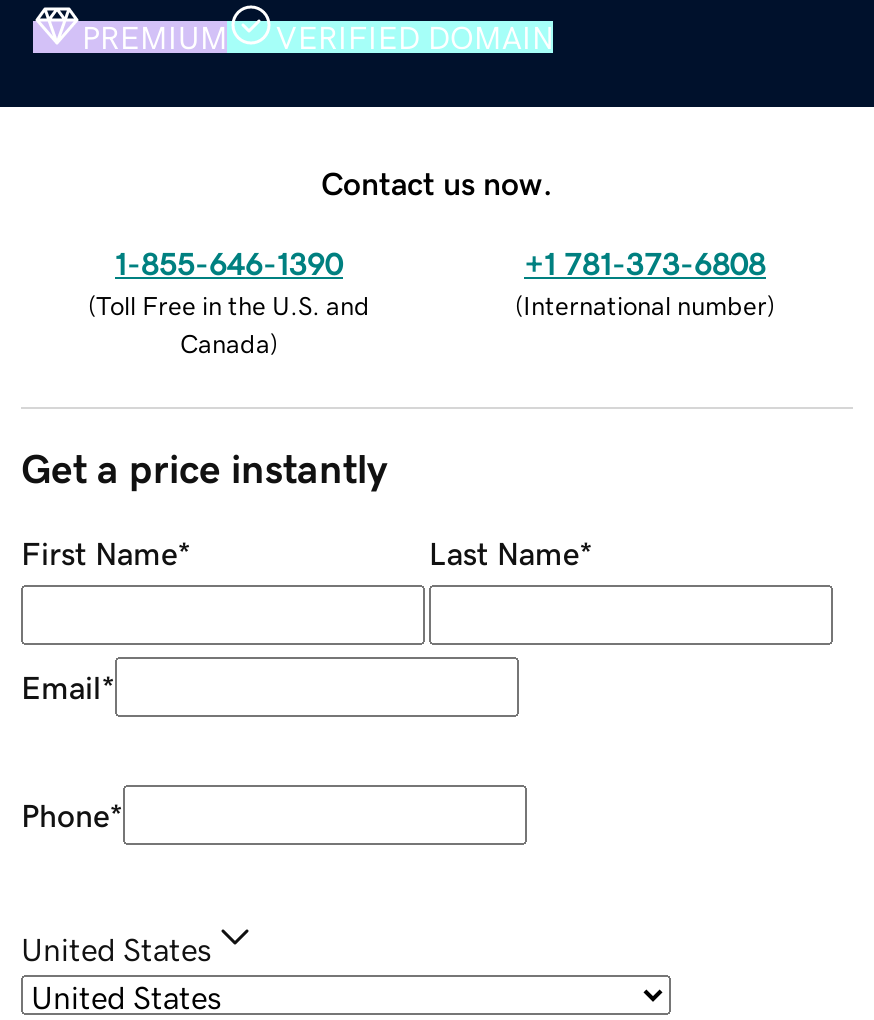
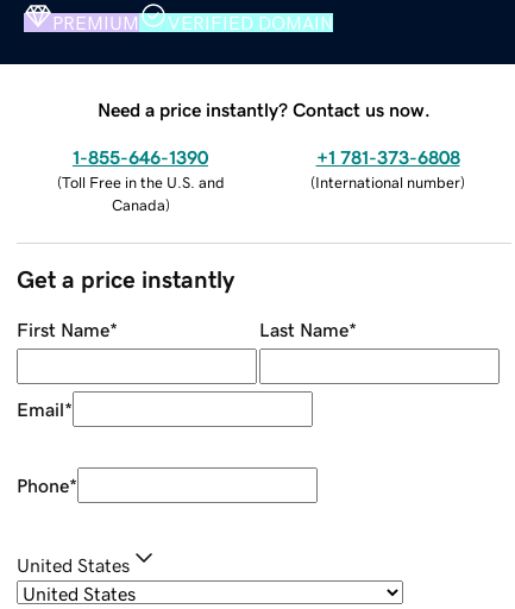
[321,166,553,198] Contact us now. -> [98,99,431,118] Need a price instantly? Contact us now.

